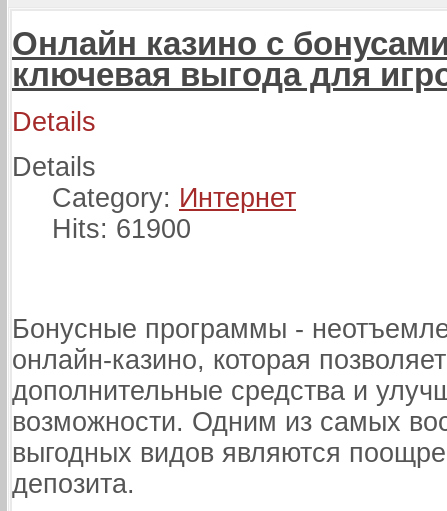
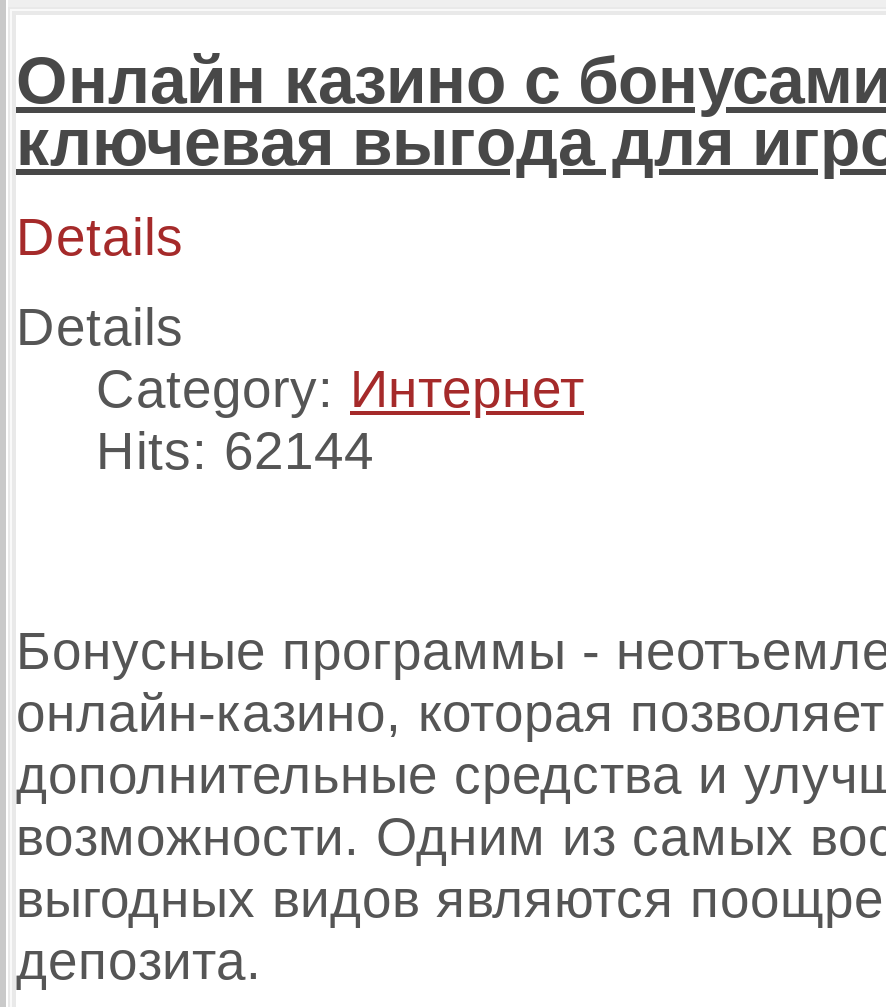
[52,214,191,244] Hits: 61900 -> [96,422,374,482] Hits: 62144

